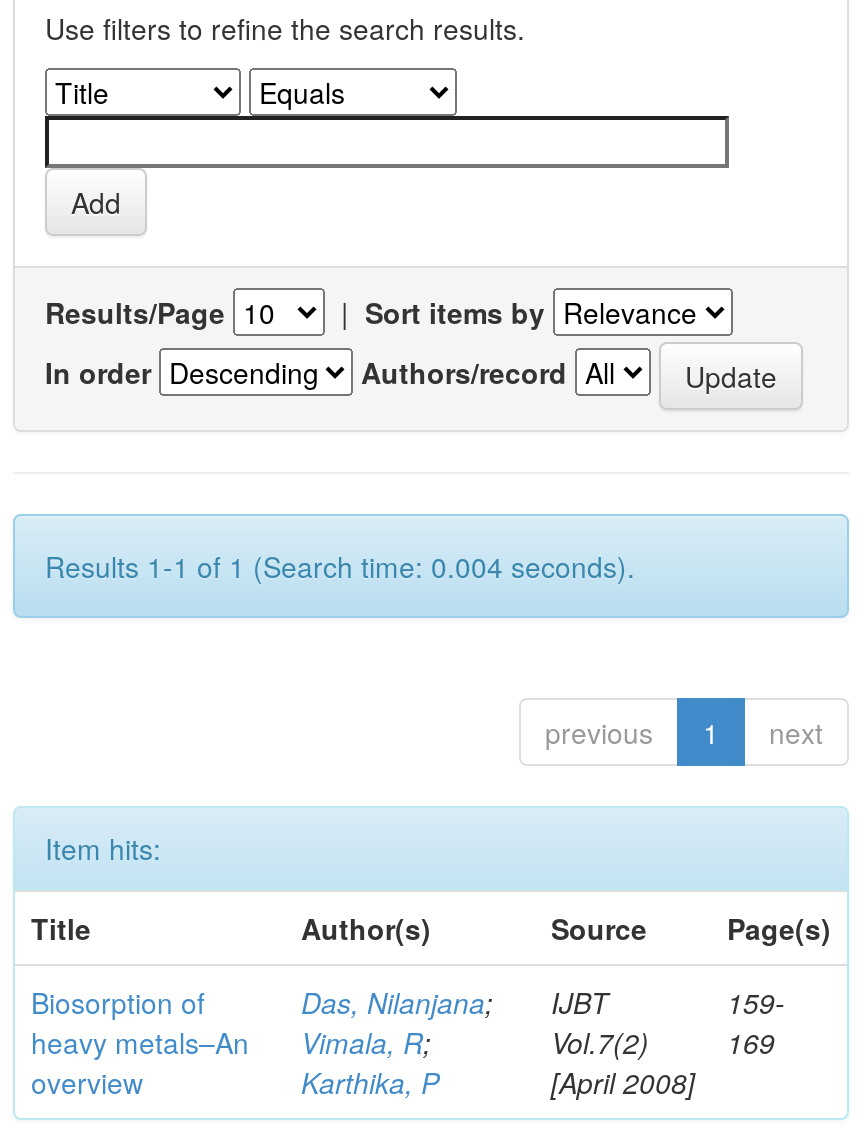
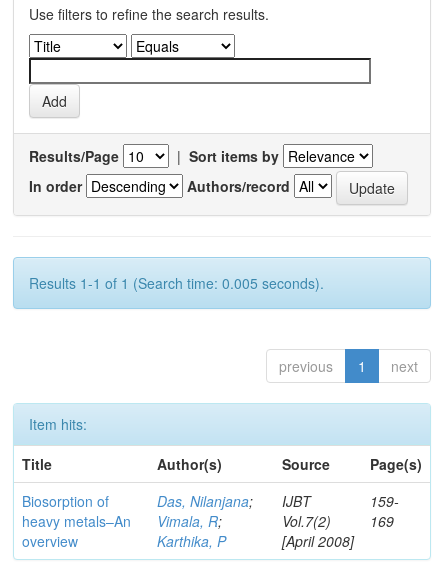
[45,546,635,586] Results 1-1 of 1 (Search time: 0.004 seconds). -> [29,273,324,293] Results 1-1 of 1 (Search time: 0.005 seconds).

